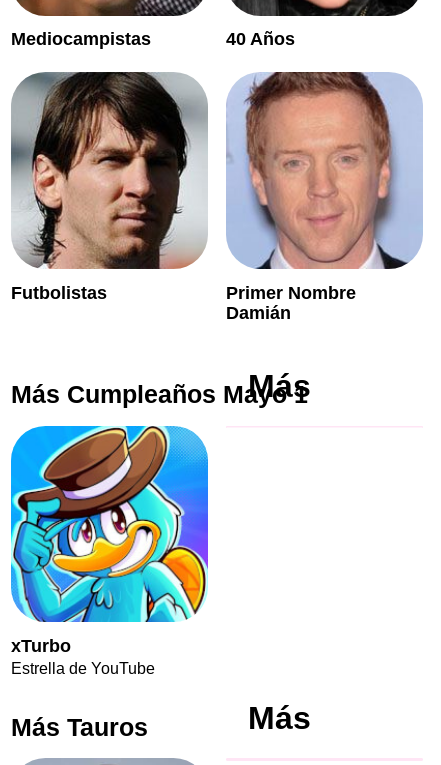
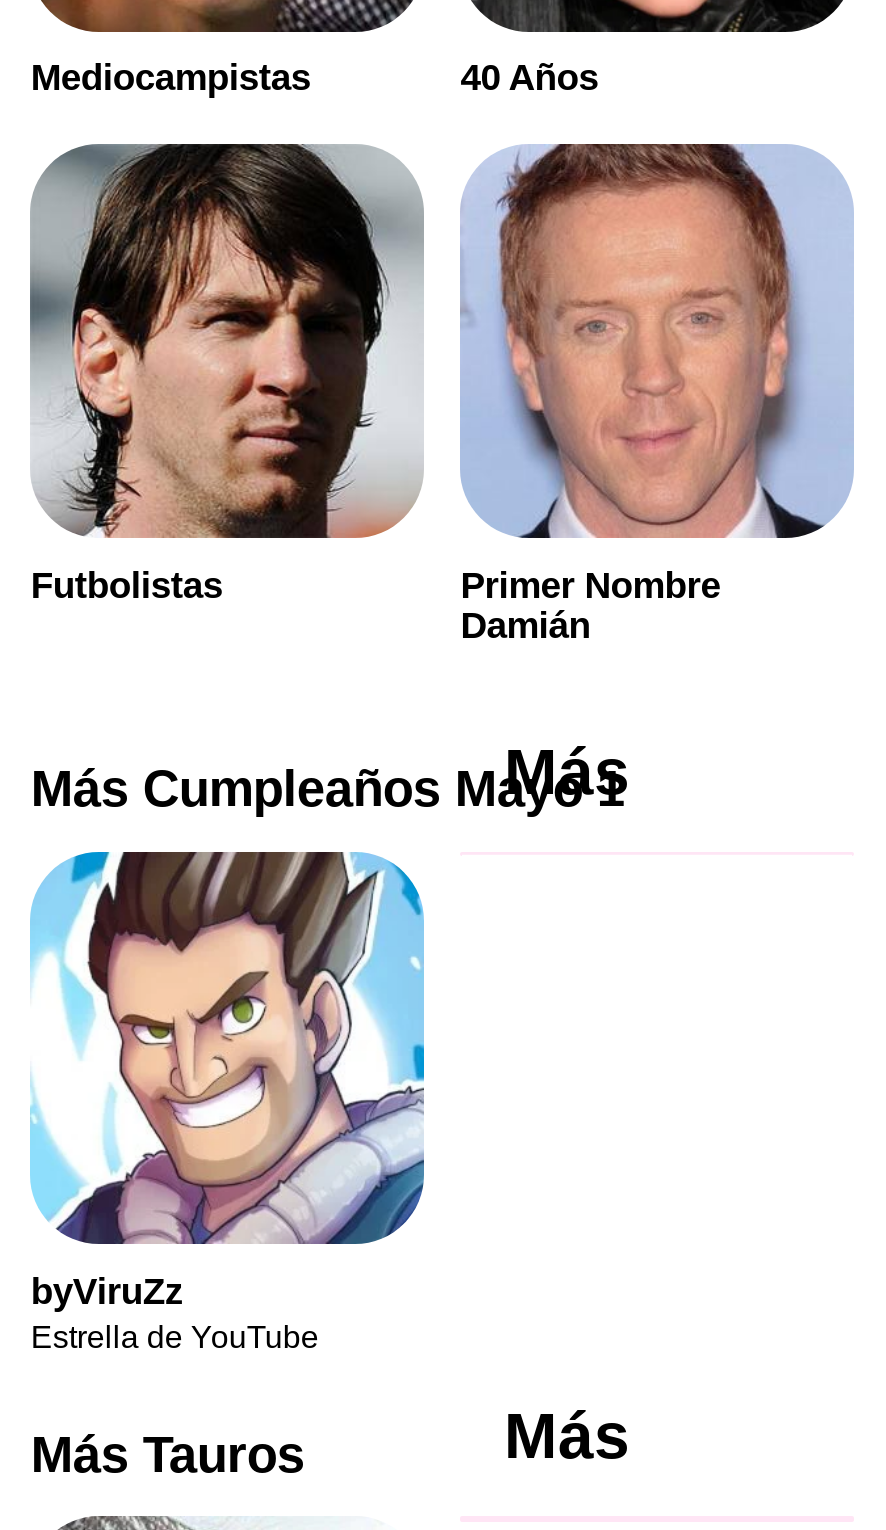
[10,425,209,656] [image] | xTurbo -> [30,850,426,1312] [image] | byViruZz

